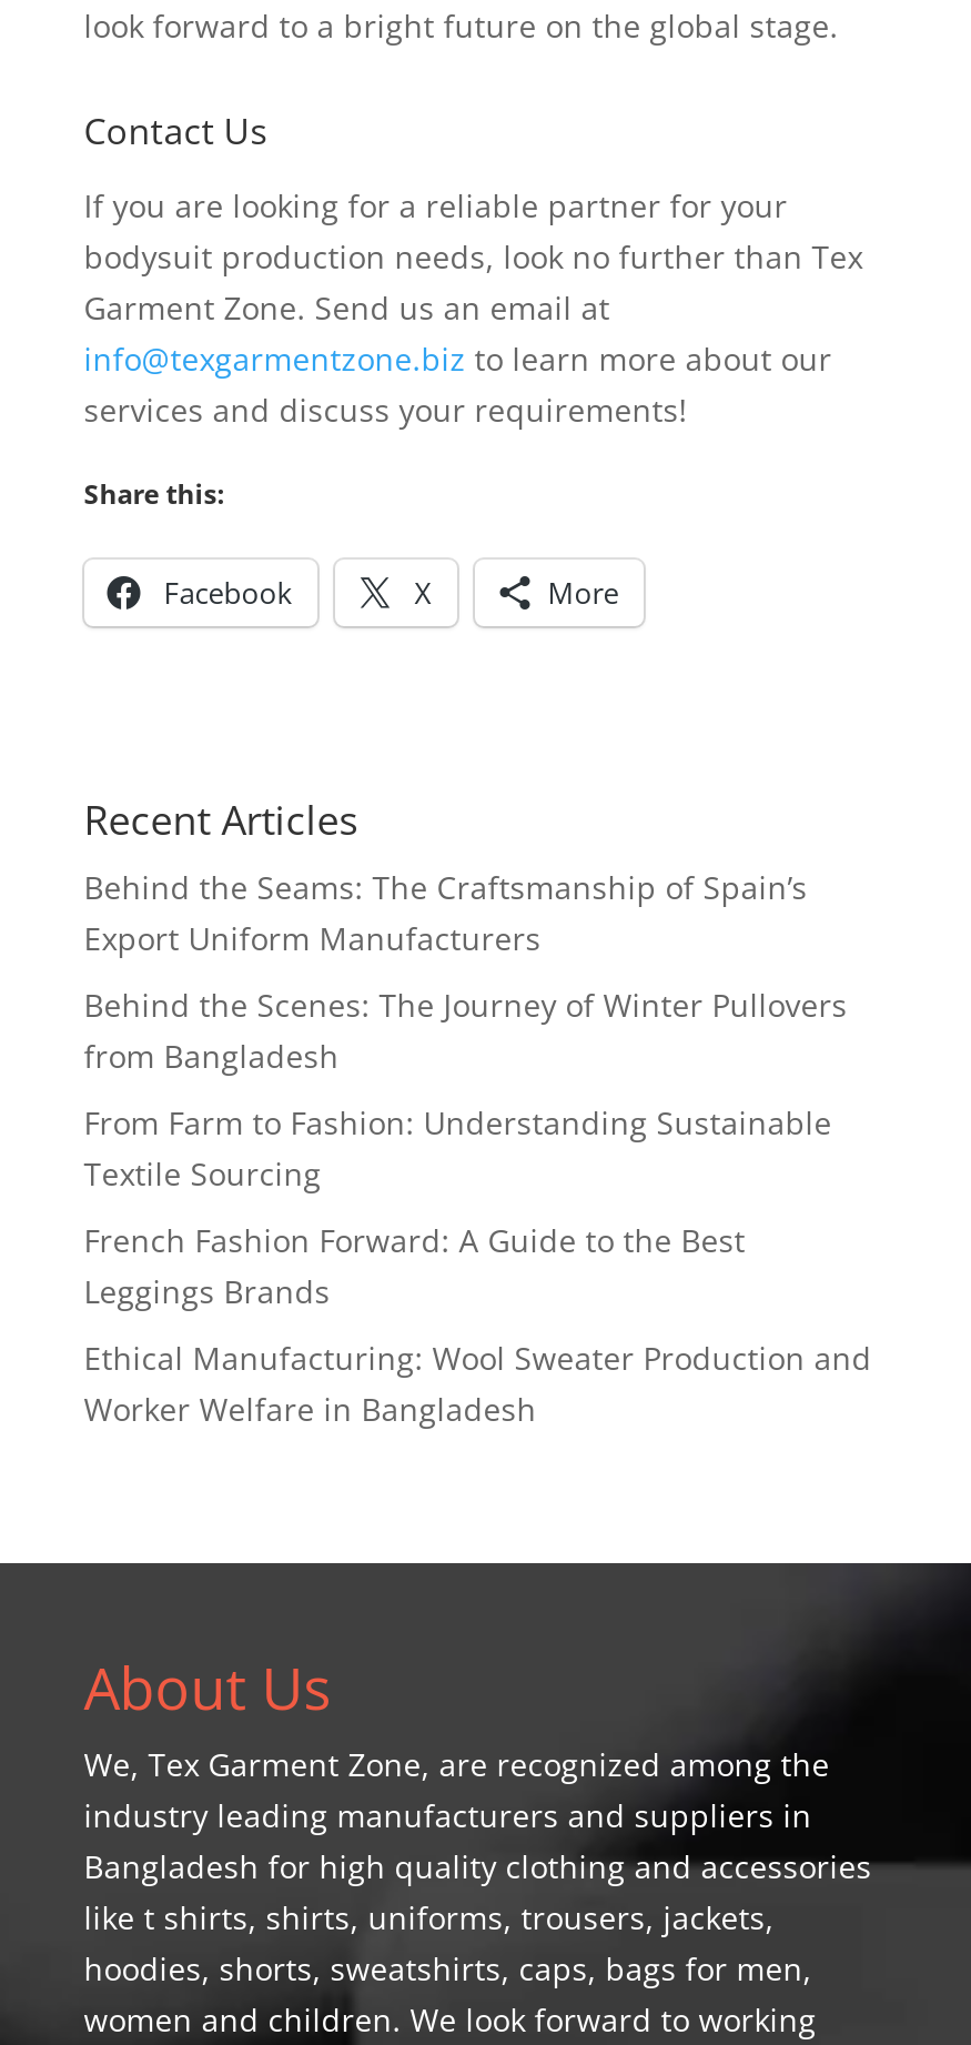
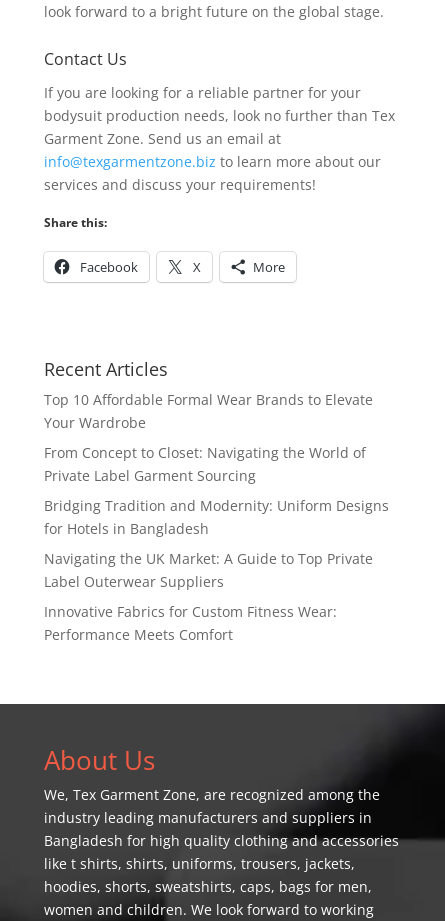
[84,866,807,959] Behind the Seams: The Craftsmanship of Spain’s | Export Uniform Manufacturers -> [44,390,373,432] Top 10 Affordable Formal Wear Brands to Elevate | Your Wardrobe
[84,984,847,1077] Behind the Scenes: The Journey of Winter Pullovers | from Bangladesh -> [44,443,366,485] From Concept to Closet: Navigating the World of | Private Label Garment Sourcing
[84,1101,832,1195] From Farm to Fashion: Understanding Sustainable | Textile Sourcing -> [44,496,389,538] Bridging Tradition and Modernity: Uniform Designs | for Hotels in Bangladesh
[84,1219,745,1312] French Fashion Forward: A Guide to the Best | Leggings Brands -> [44,549,373,591] Navigating the UK Market: A Guide to Top Private | Label Outerwear Suppliers
[84,1337,872,1430] Ethical Manufacturing: Wool Sweater Production and | Worker Welfare in Bangladesh -> [44,602,337,644] Innovative Fabrics for Custom Fitness Wear: | Performance Meets Comfort

